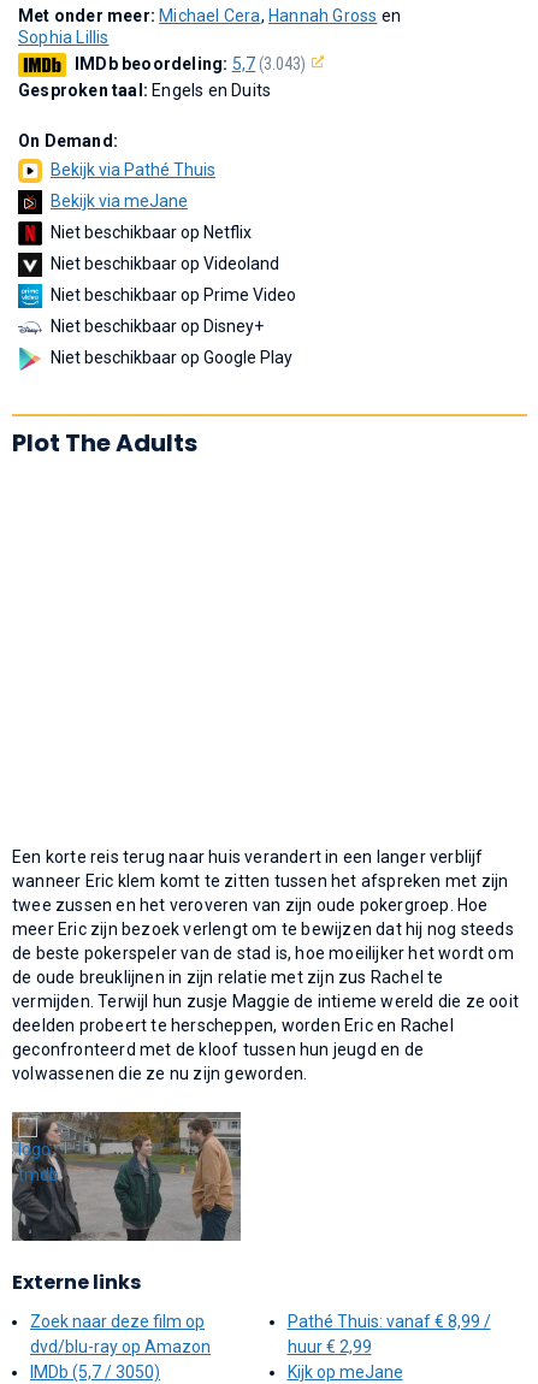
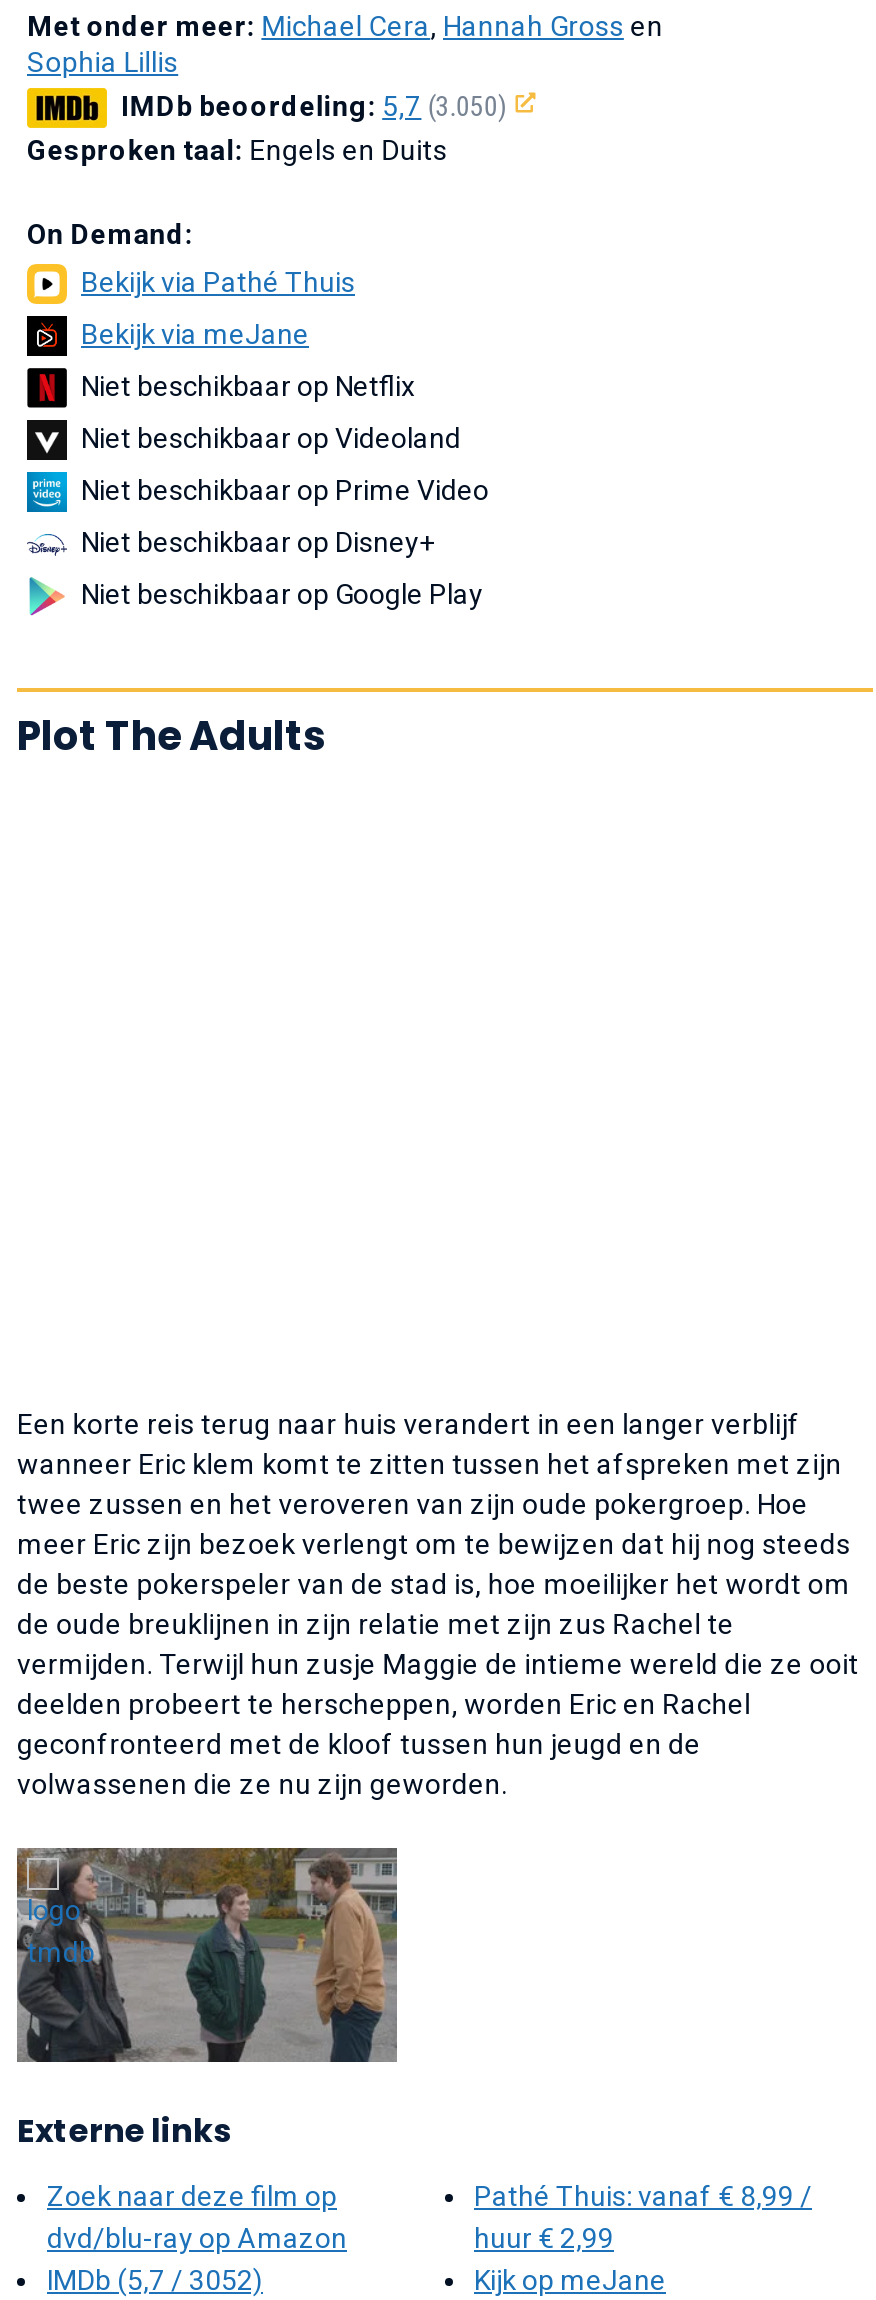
[75,54,306,73] IMDb beoordeling: 5,7 (3.043) -> [121,90,505,122] IMDb beoordeling: 5,7 (3.050)
[30,1362,160,1381] IMDb (5,7 / 3050) -> [47,2264,263,2296] IMDb (5,7 / 3052)

